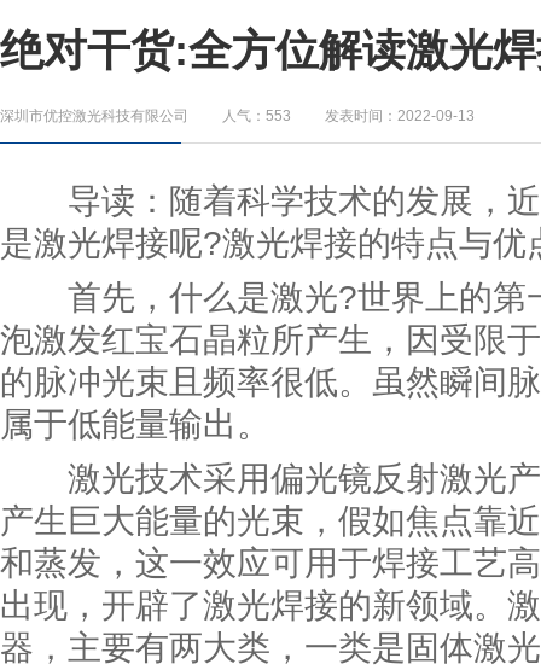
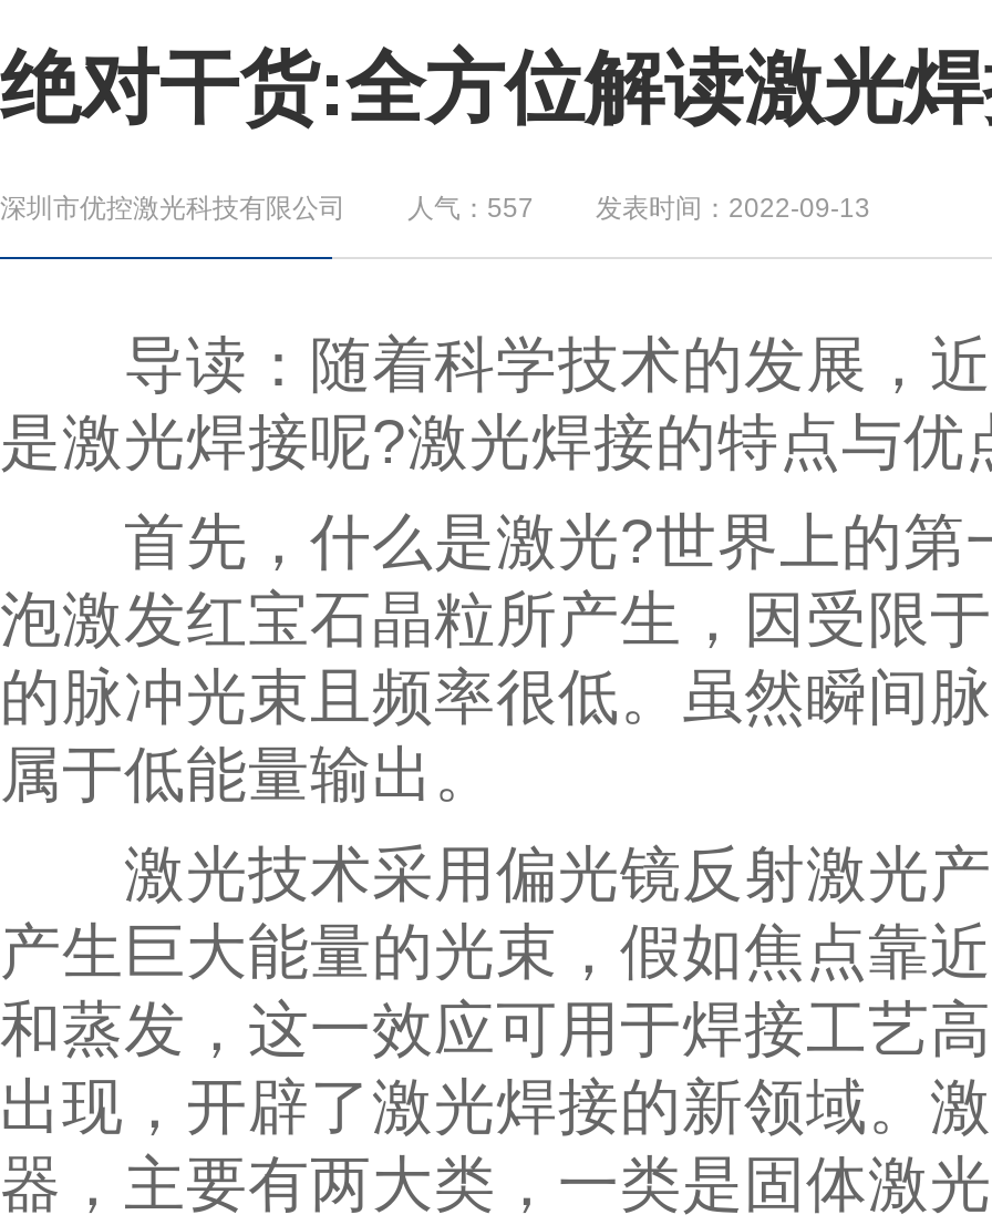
[0,107,475,124] 深圳市优控激光科技有限公司 人气：553 发表时间：2022-09-13 -> [0,193,870,224] 深圳市优控激光科技有限公司 人气：557 发表时间：2022-09-13

